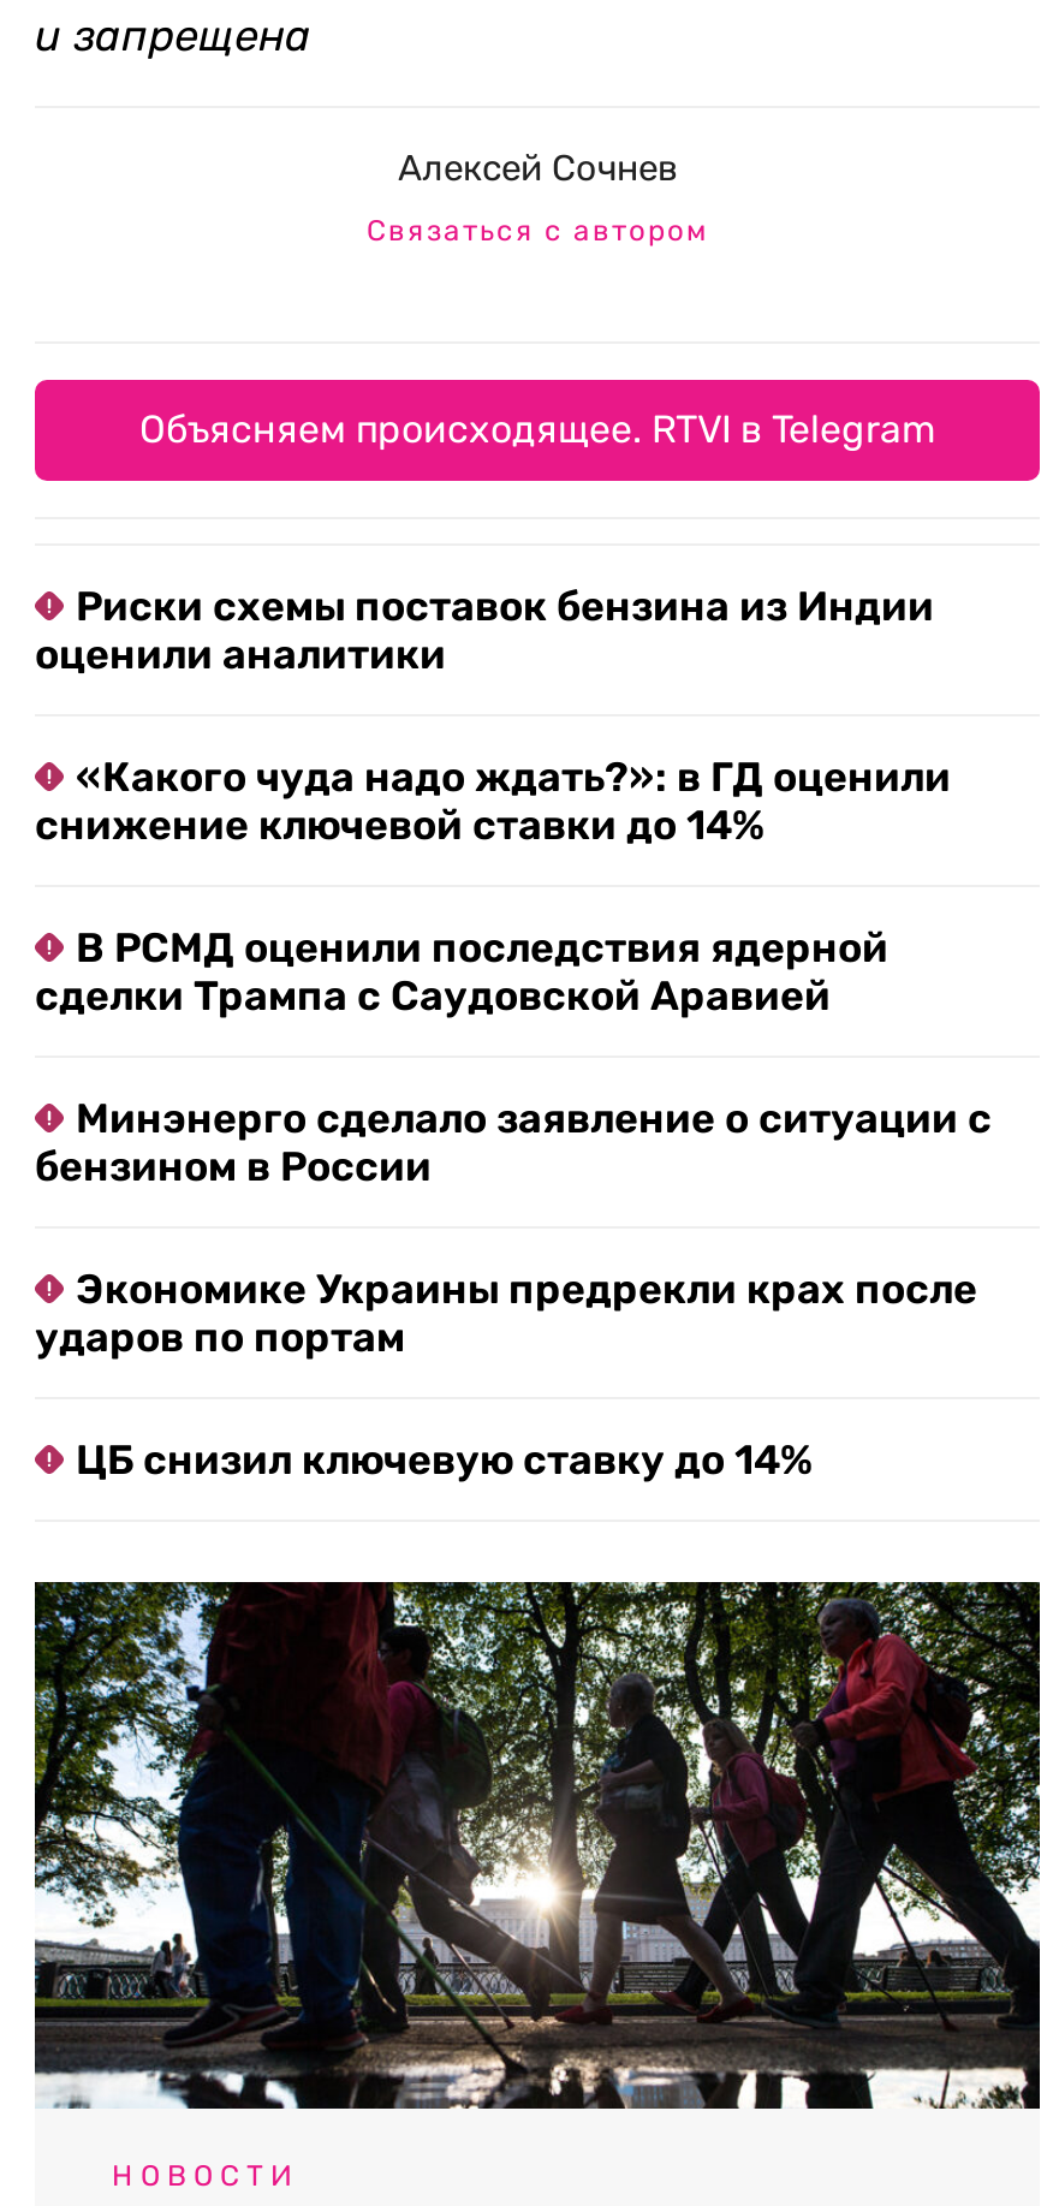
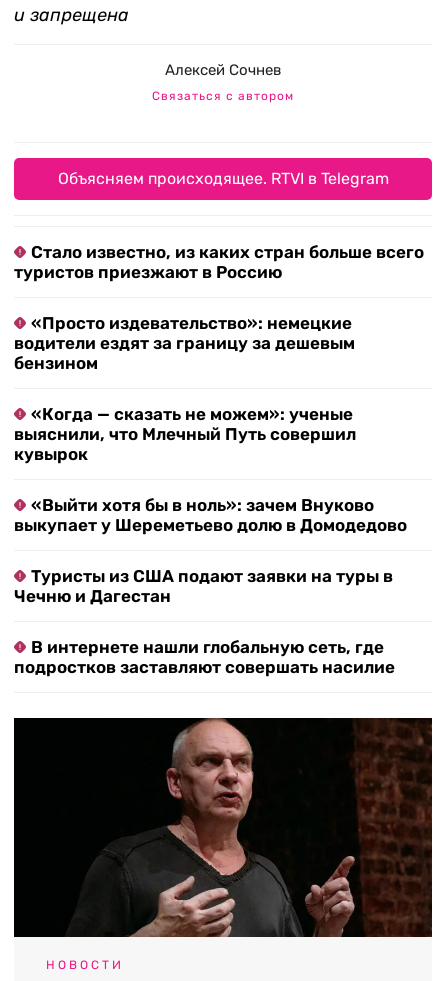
[35,582,934,678] Риски схемы поставок бензина из Индии | оценили аналитики -> [14,242,424,282] Стало известно, из каких стран больше всего | туристов приезжают в Россию
[35,753,951,849] «Какого чуда надо ждать?»: в ГД оценили | снижение ключевой ставки до 14% -> [14,313,355,373] «Просто издевательство»: немецкие | водители ездят за границу за дешевым | бензином
[35,923,888,1019] В РСМД оценили последствия ядерной | сделки Трампа с Саудовской Аравией -> [14,404,356,464] «Когда — сказать не можем»: ученые | выяснили, что Млечный Путь совершил | кувырок
[35,1094,992,1190] Минэнерго сделало заявление о ситуации с | бензином в России -> [14,495,407,535] «Выйти хотя бы в ноль»: зачем Внуково | выкупает у Шереметьево долю в Домодедово
[35,1265,977,1361] Экономике Украины предрекли крах после | ударов по портам -> [14,566,393,606] Туристы из США подают заявки на туры в | Чечню и Дагестан
[76,1435,814,1483] ЦБ снизил ключевую ставку до 14% -> [14,637,395,677] В интернете нашли глобальную сеть, где | подростков заставляют совершать насилие
[32,1582,1042,2111] [image] -> [13,717,432,938] [image]

